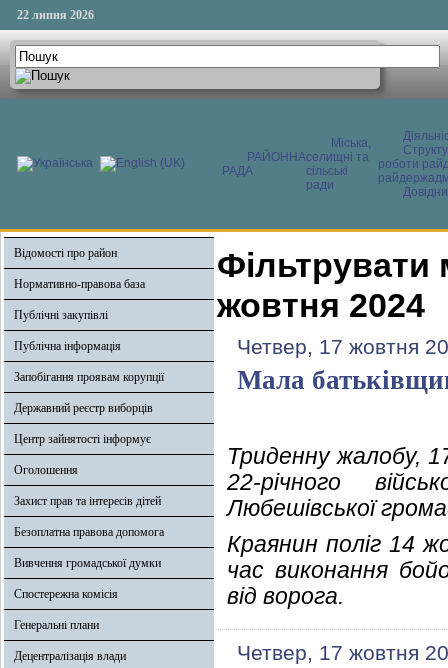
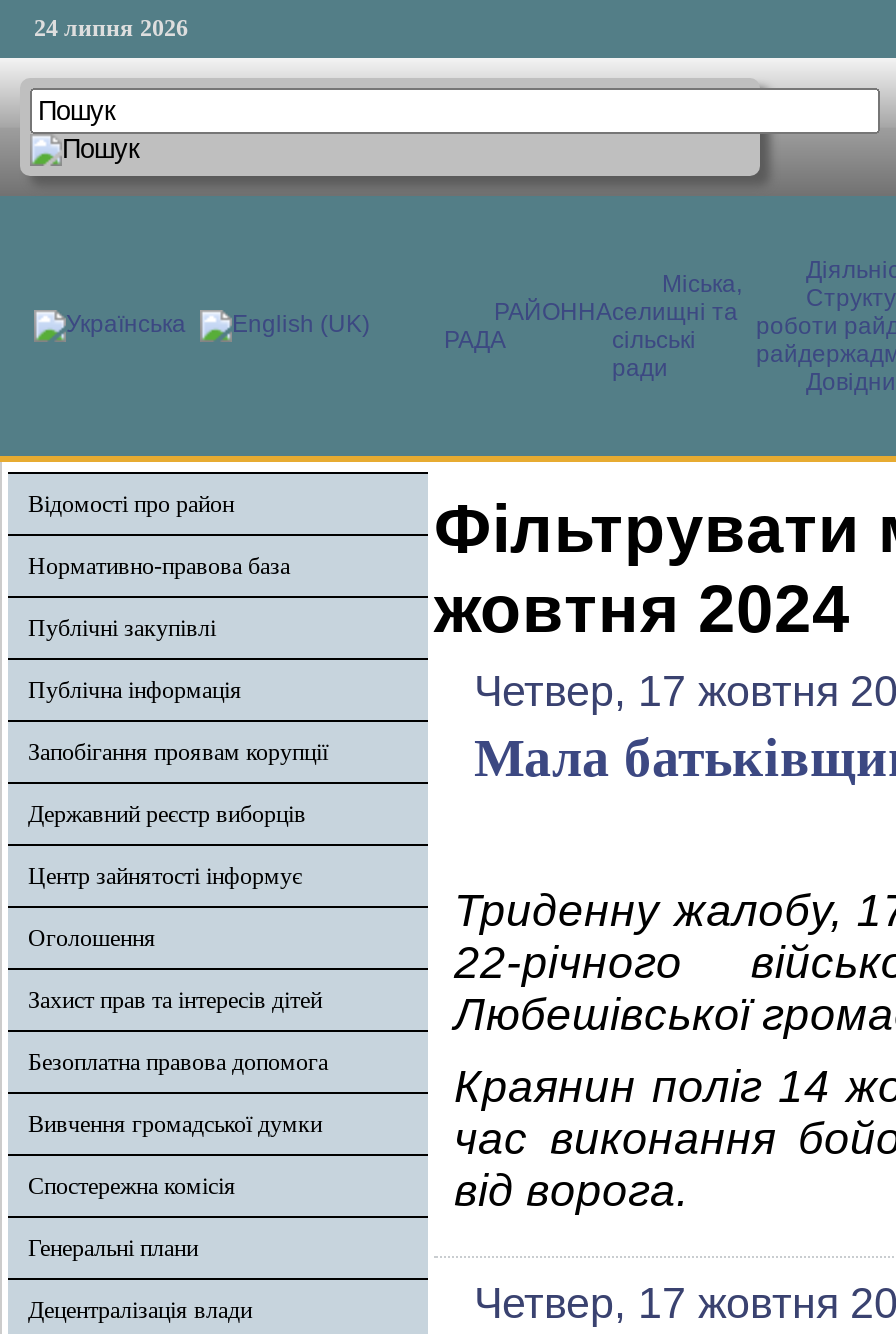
[17,8,94,22] 22 липня 2026 -> [34,14,188,42] 24 липня 2026

